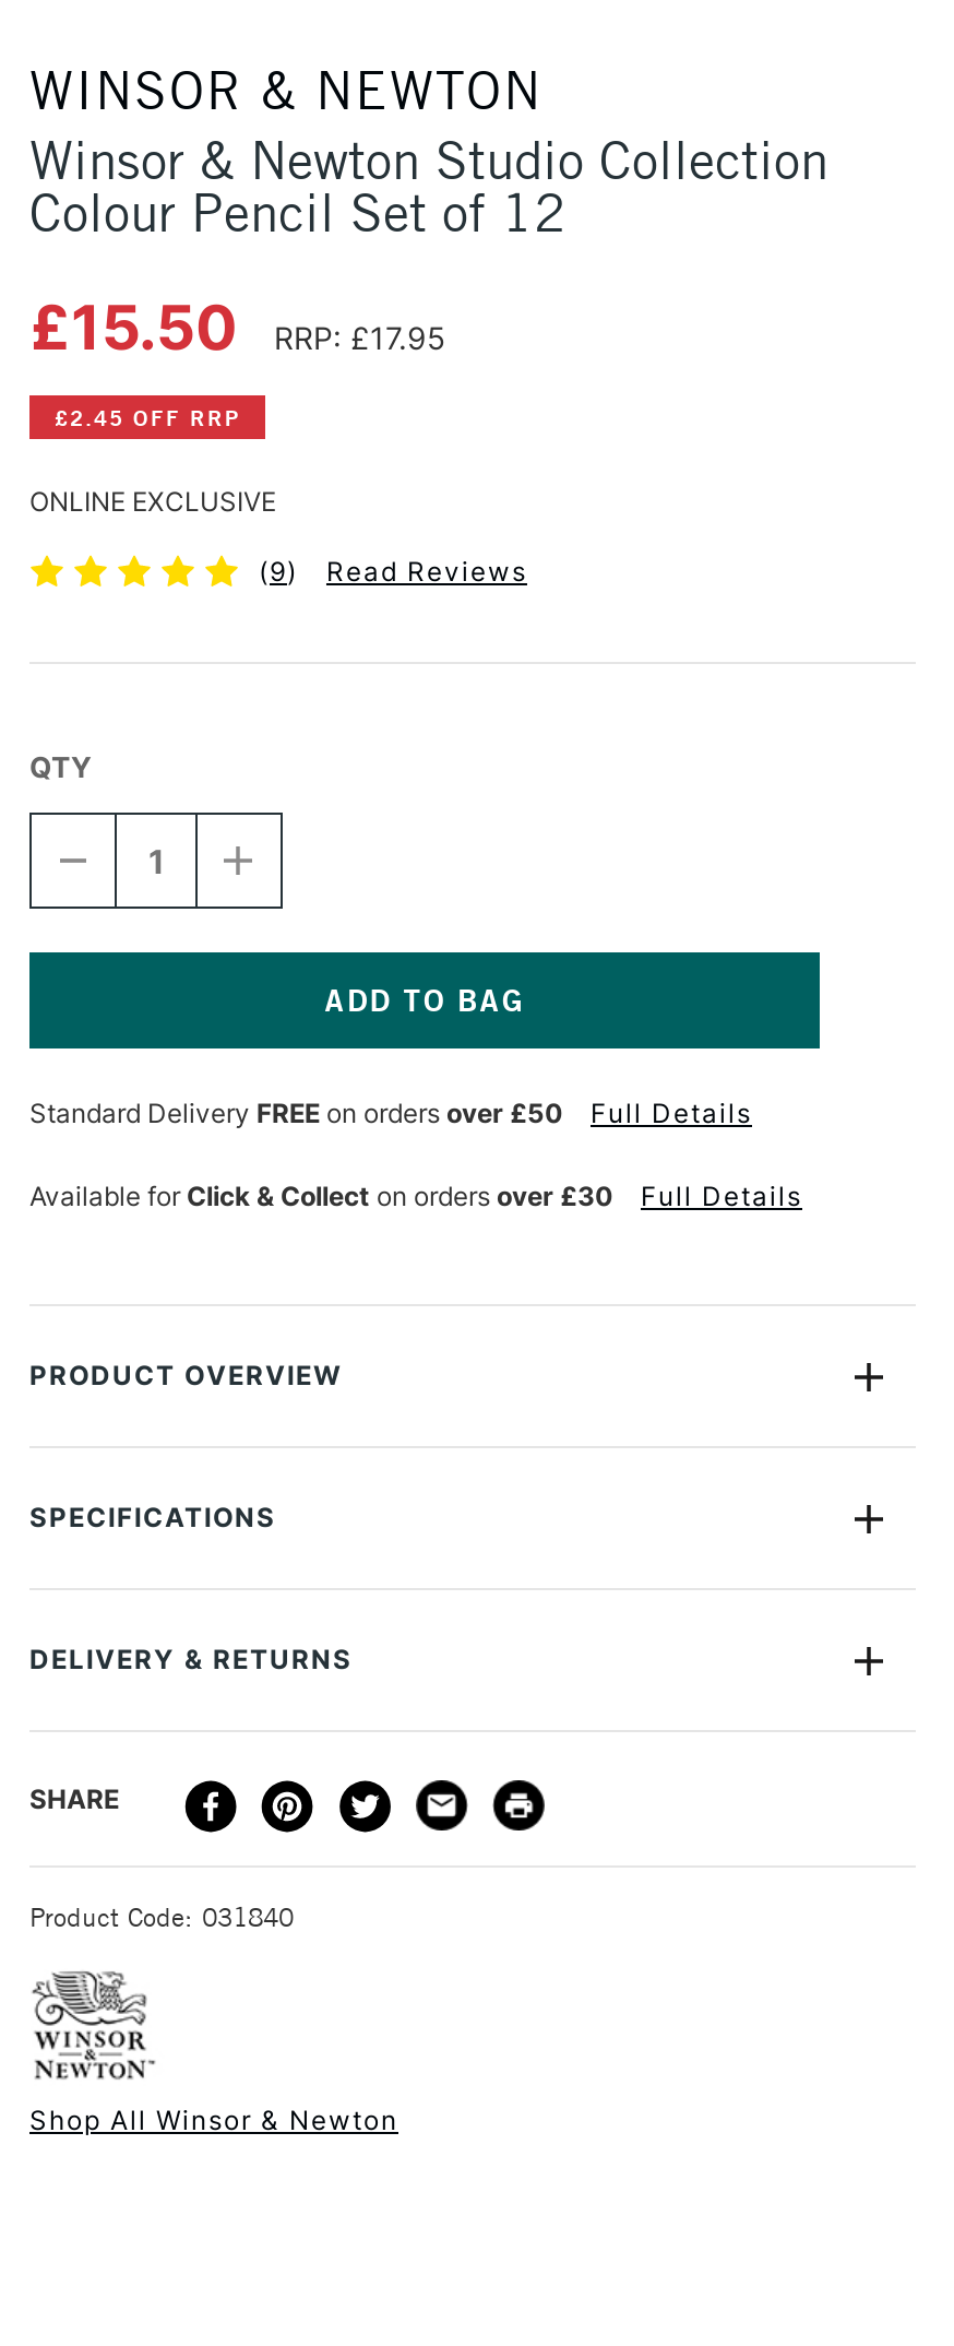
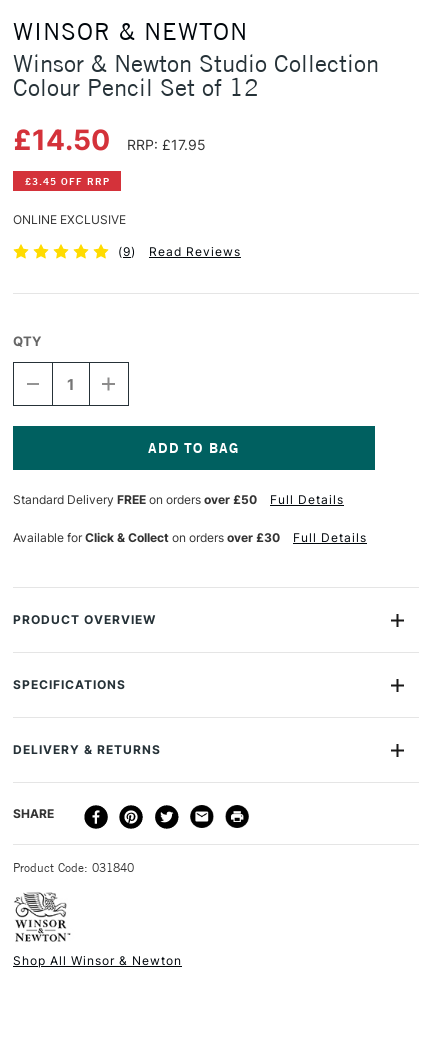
[29,291,446,365] £15.50 RRP: £17.95 -> [13,123,206,157] £14.50 RRP: £17.95
[55,403,240,432] £2.45 OFF RRP -> [24,175,109,188] £3.45 OFF RRP

